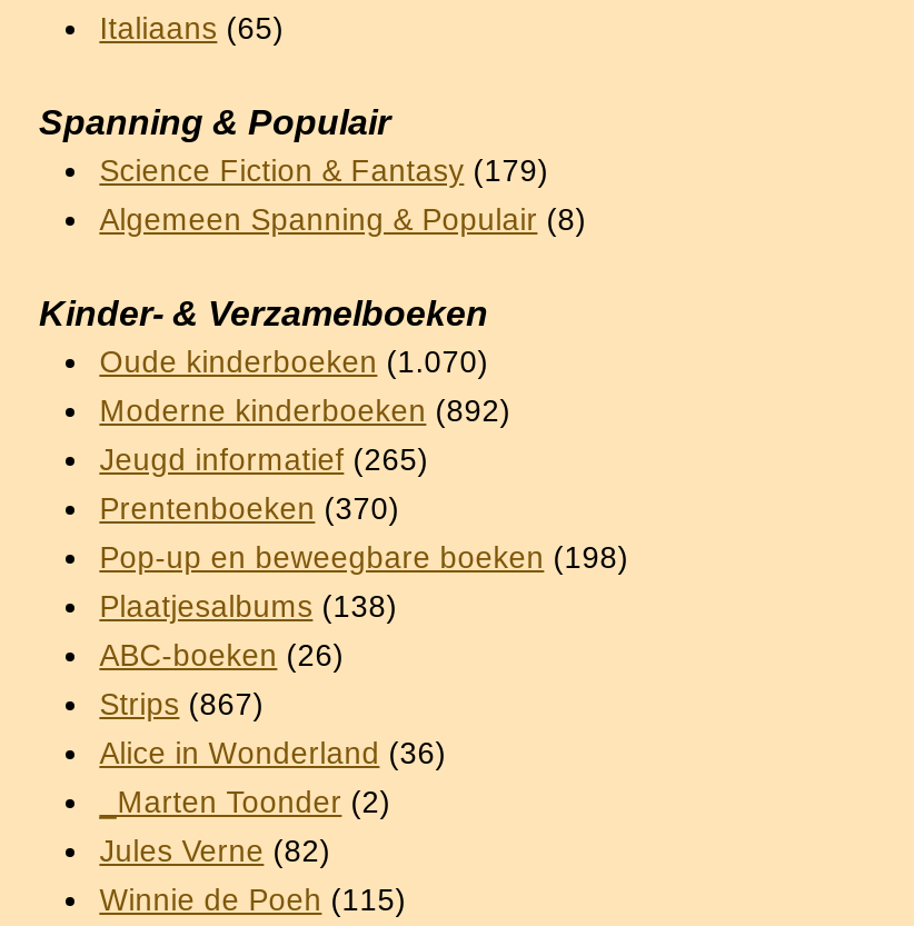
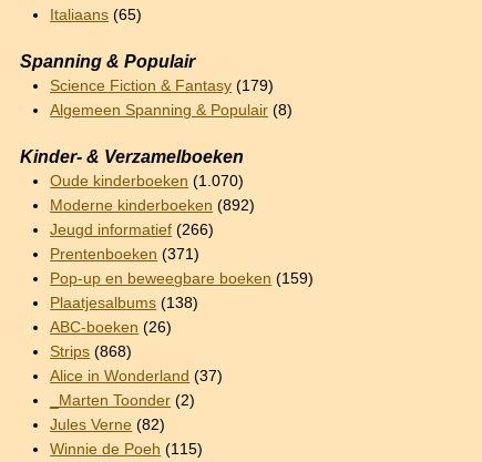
[99,443,429,476] Jeugd informatief (265) -> [50,221,214,238] Jeugd informatief (266)
[99,492,400,525] Prentenboeken (370) -> [50,246,200,262] Prentenboeken (371)
[99,541,629,574] Pop-up en beweegbare boeken (198) -> [50,270,314,287] Pop-up en beweegbare boeken (159)
[99,687,264,721] Strips (867) -> [50,343,132,360] Strips (868)
[99,736,446,770] Alice in Wonderland (36) -> [50,367,223,384] Alice in Wonderland (37)

